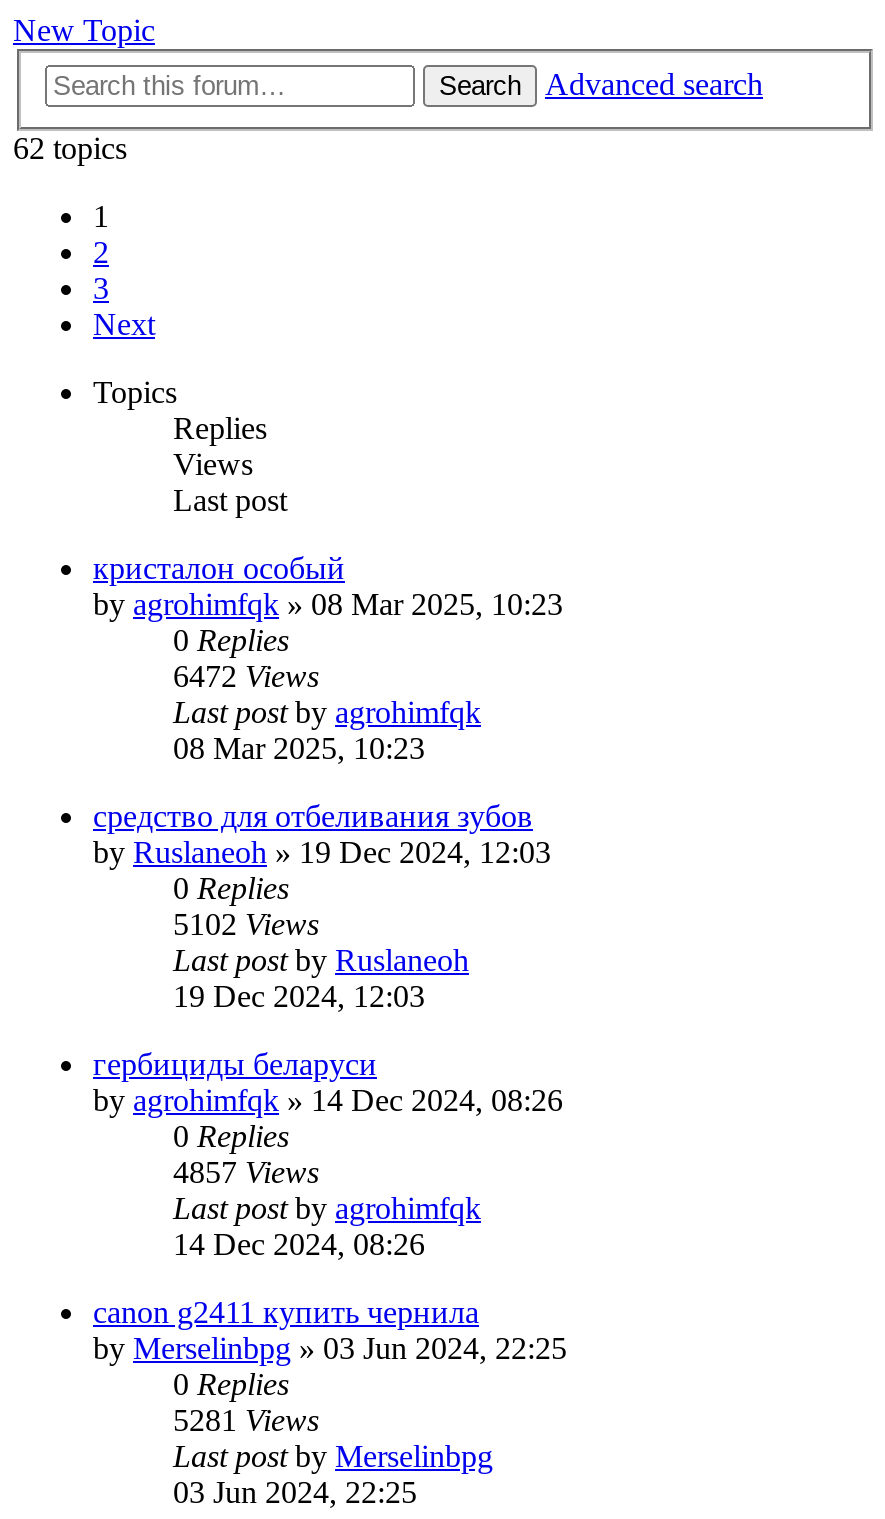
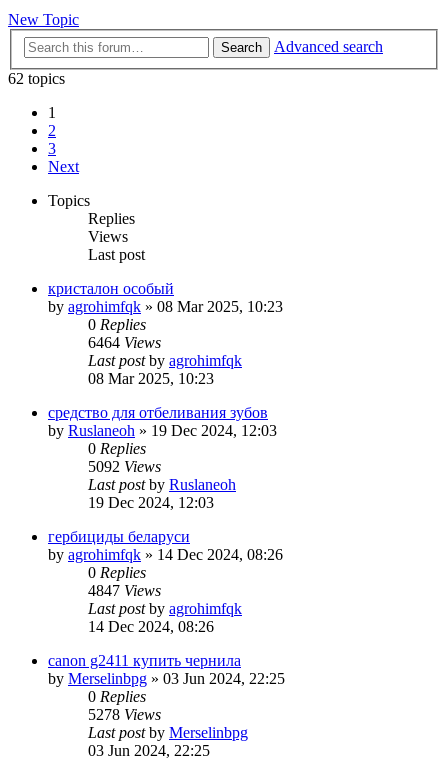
[173,659,319,693] 6472 Views -> [88,334,161,351] 6464 Views
[173,907,319,941] 5102 Views -> [88,458,161,475] 5092 Views
[173,1155,319,1189] 4857 Views -> [88,582,161,599] 4847 Views
[173,1403,319,1437] 5281 Views -> [88,706,161,723] 5278 Views

